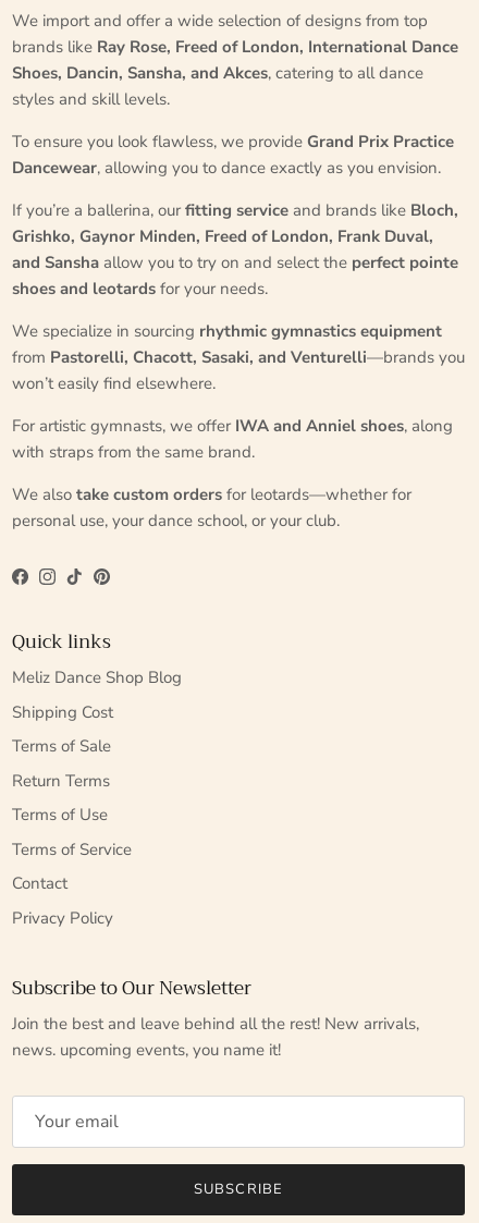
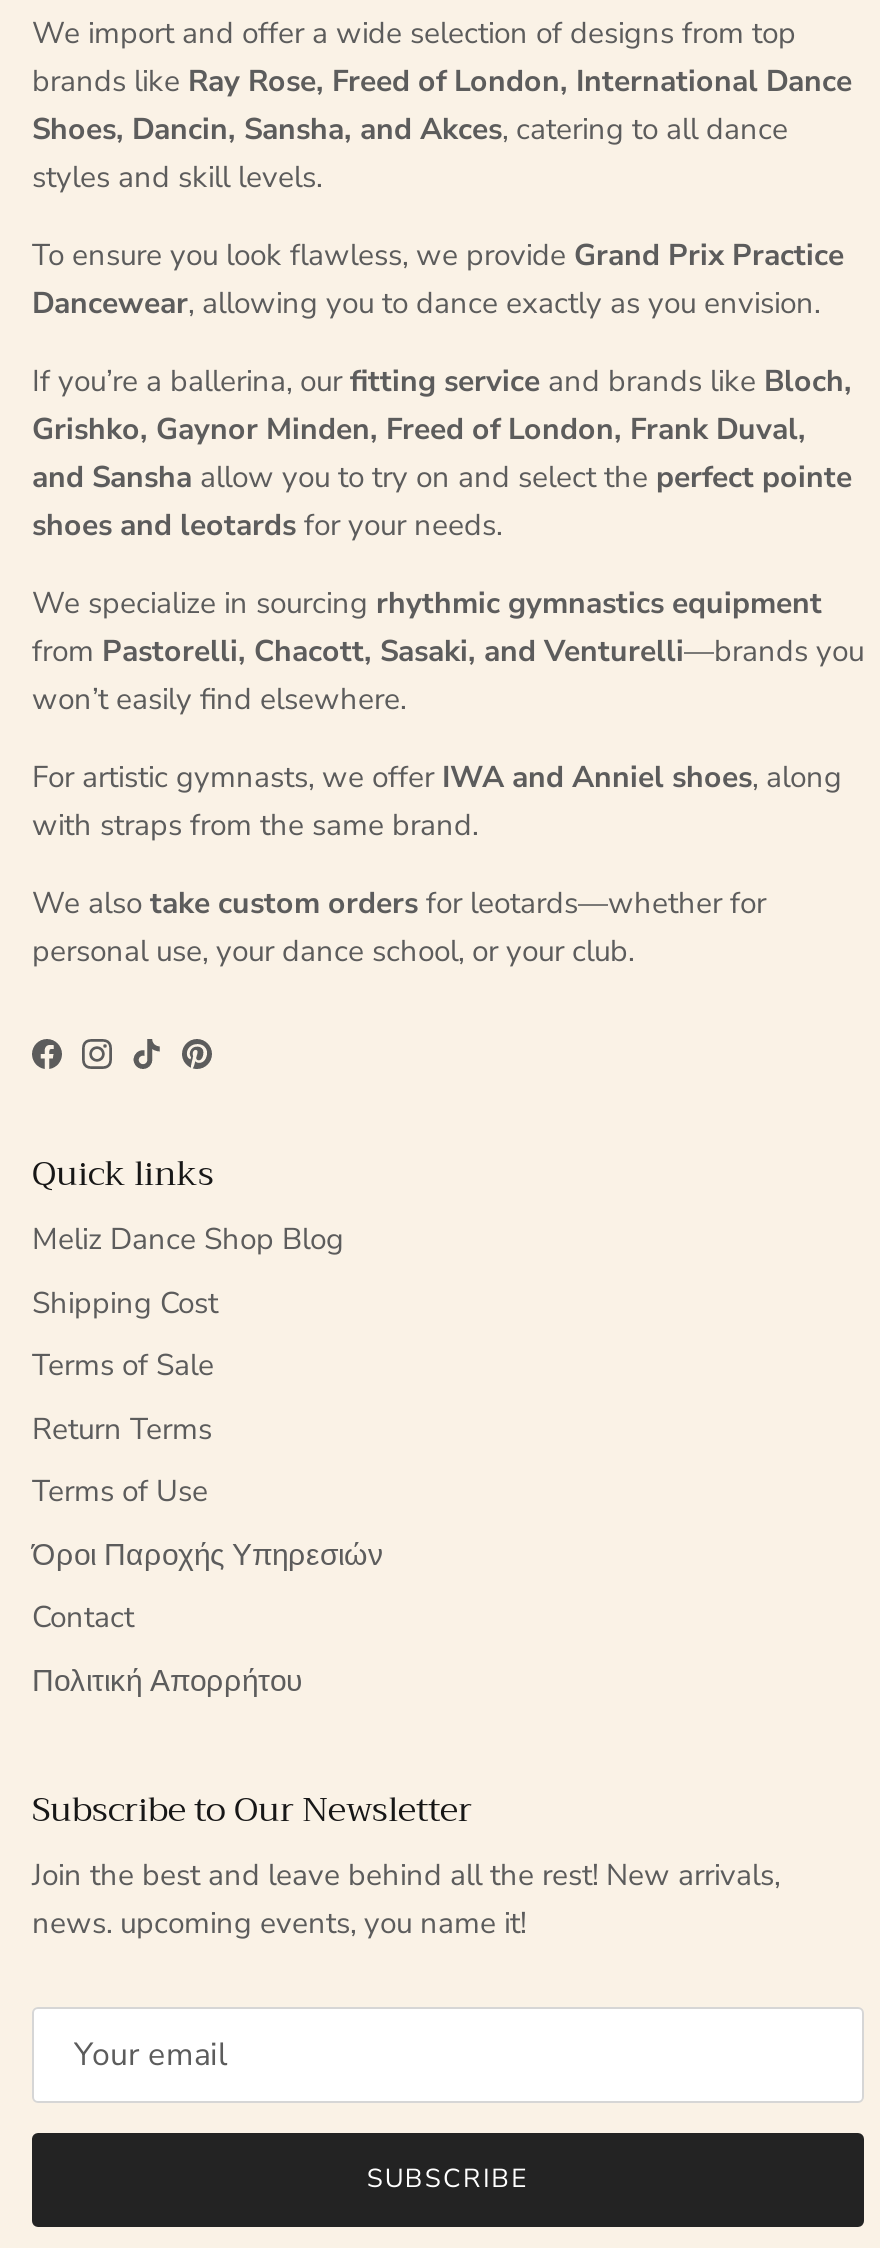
[12,838,132,860] Terms of Service -> [32,1535,384,1575] Όροι Παροχής Υπηρεσιών
[12,907,113,929] Privacy Policy -> [32,1661,302,1701] Πολιτική Απορρήτου

